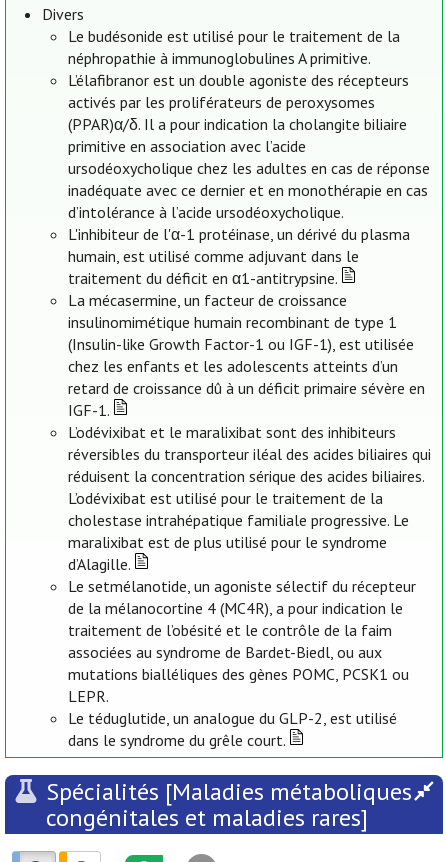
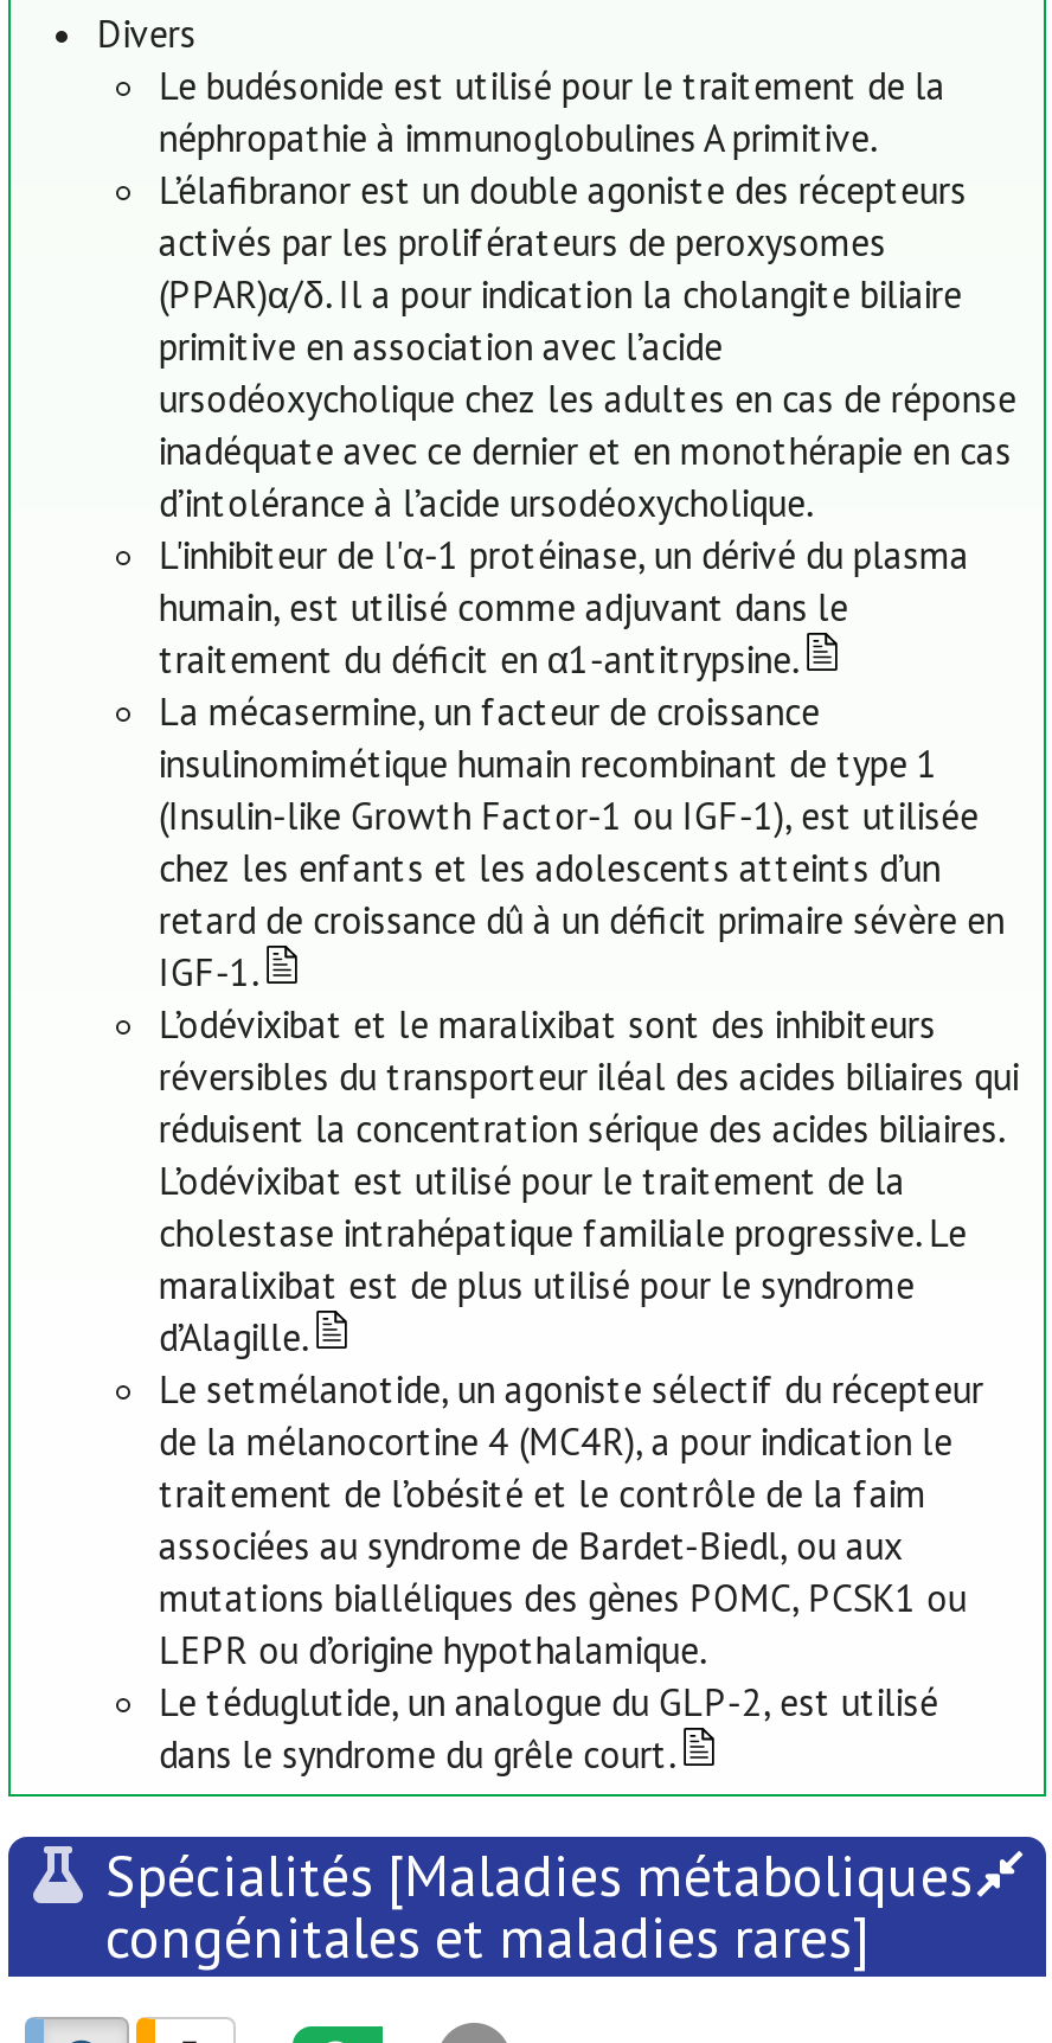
[68,686,109,706] LEPR. -> [159,1626,706,1674] LEPR ou d’origine hypothalamique.

